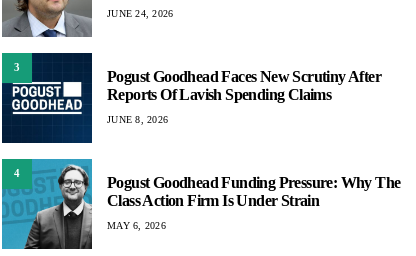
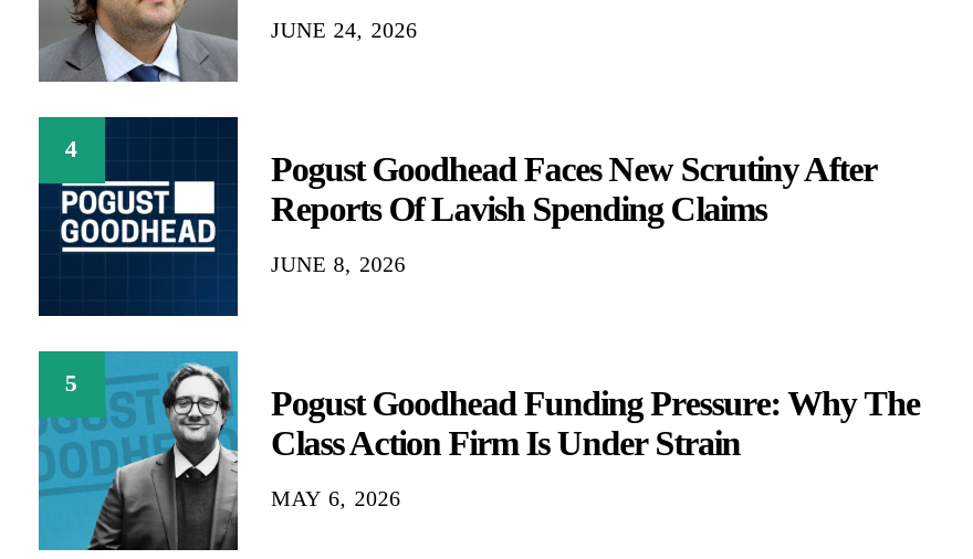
[14,61,20,73] 3 -> [65,135,79,161] 4
[14,167,20,179] 4 -> [65,369,79,395] 5

